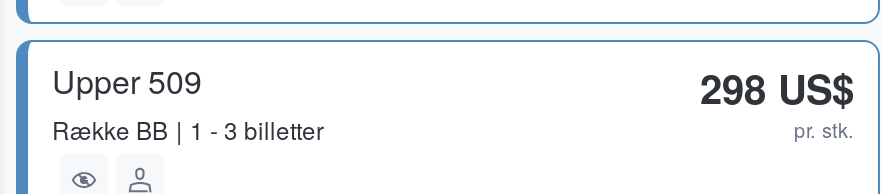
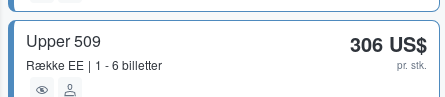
[700,59,854,117] 298 US$ -> [350,29,427,58] 306 US$
[52,113,168,147] Række BB -> [26,56,84,73] Række EE
[190,113,324,147] 1 - 3 billetter -> [95,56,162,73] 1 - 6 billetter

